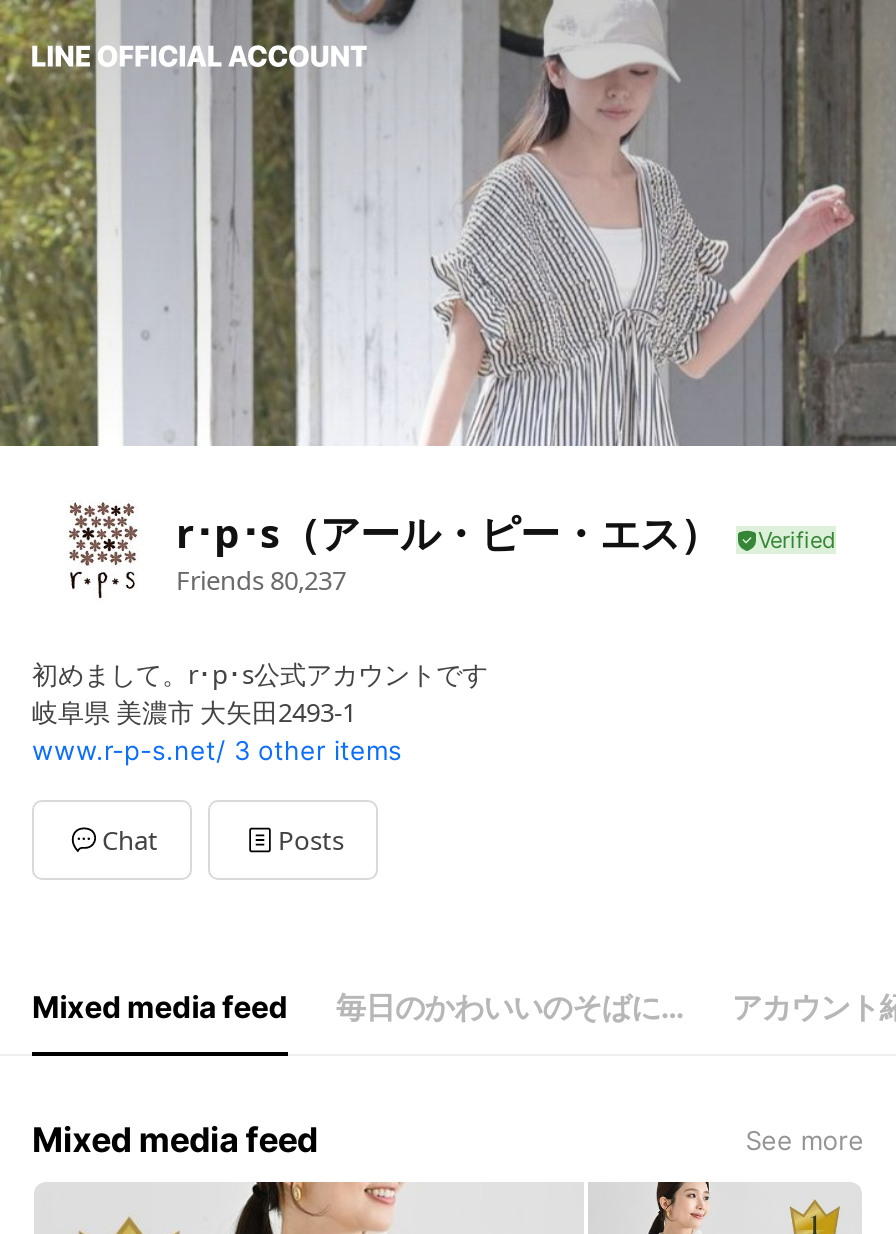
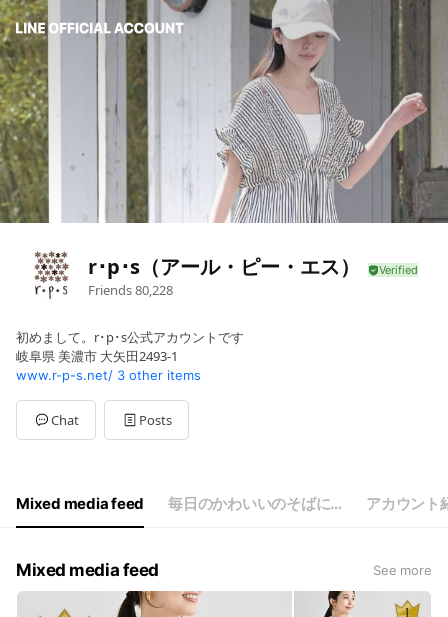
[176,562,346,598] Friends 80,237 -> [88,281,173,299] Friends 80,228

